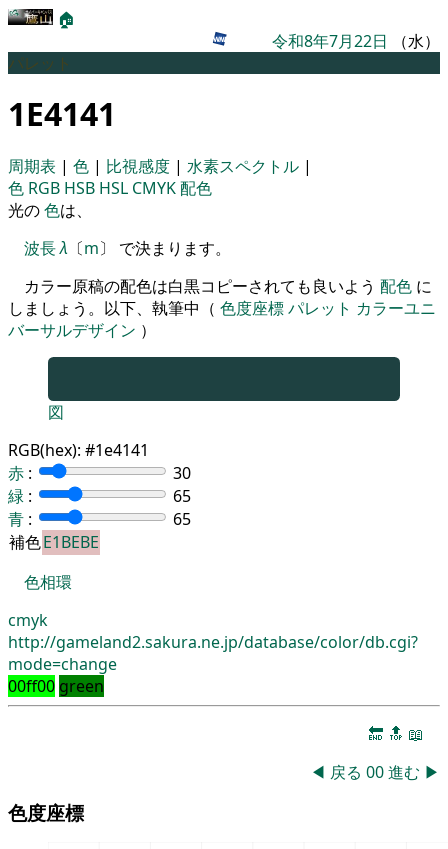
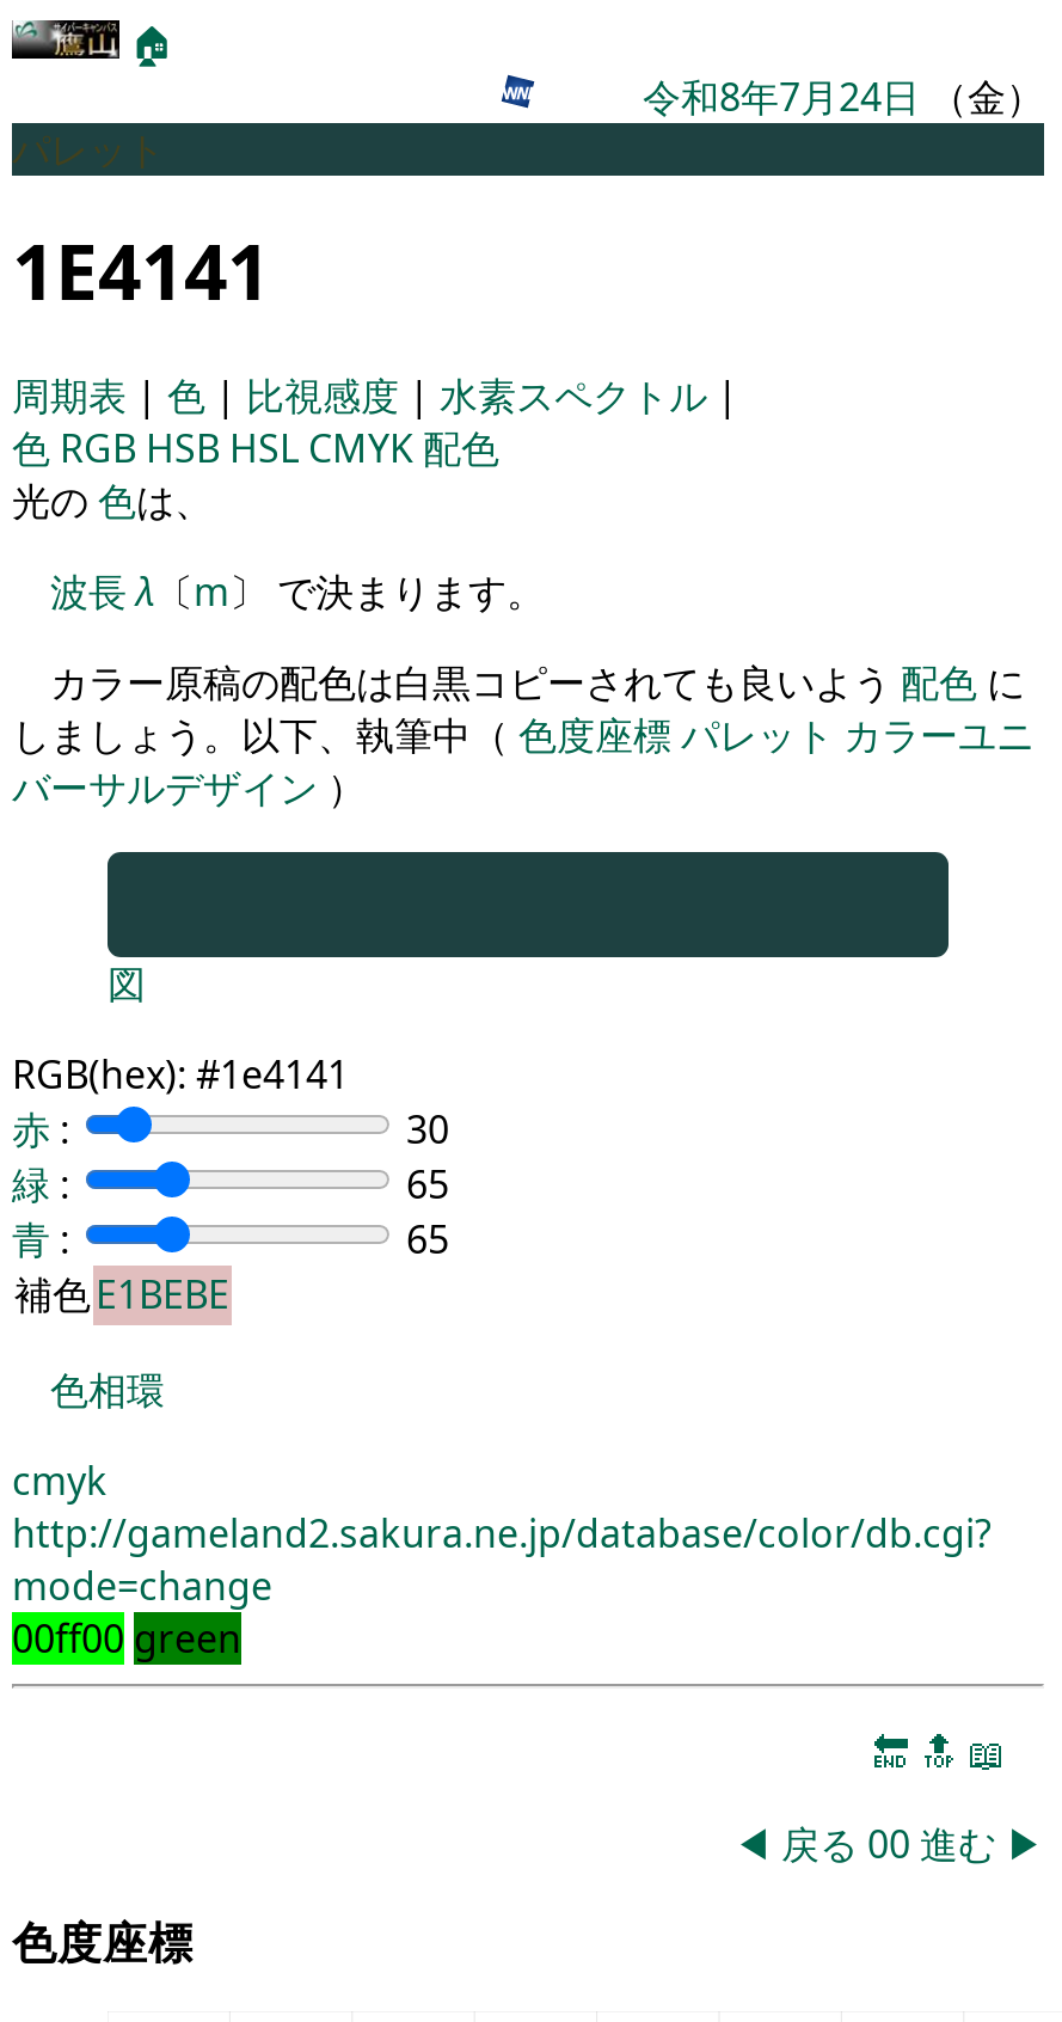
[272,30,440,52] 令和8年7月22日（水） -> [643,71,1044,123] 令和8年7月24日（金）

